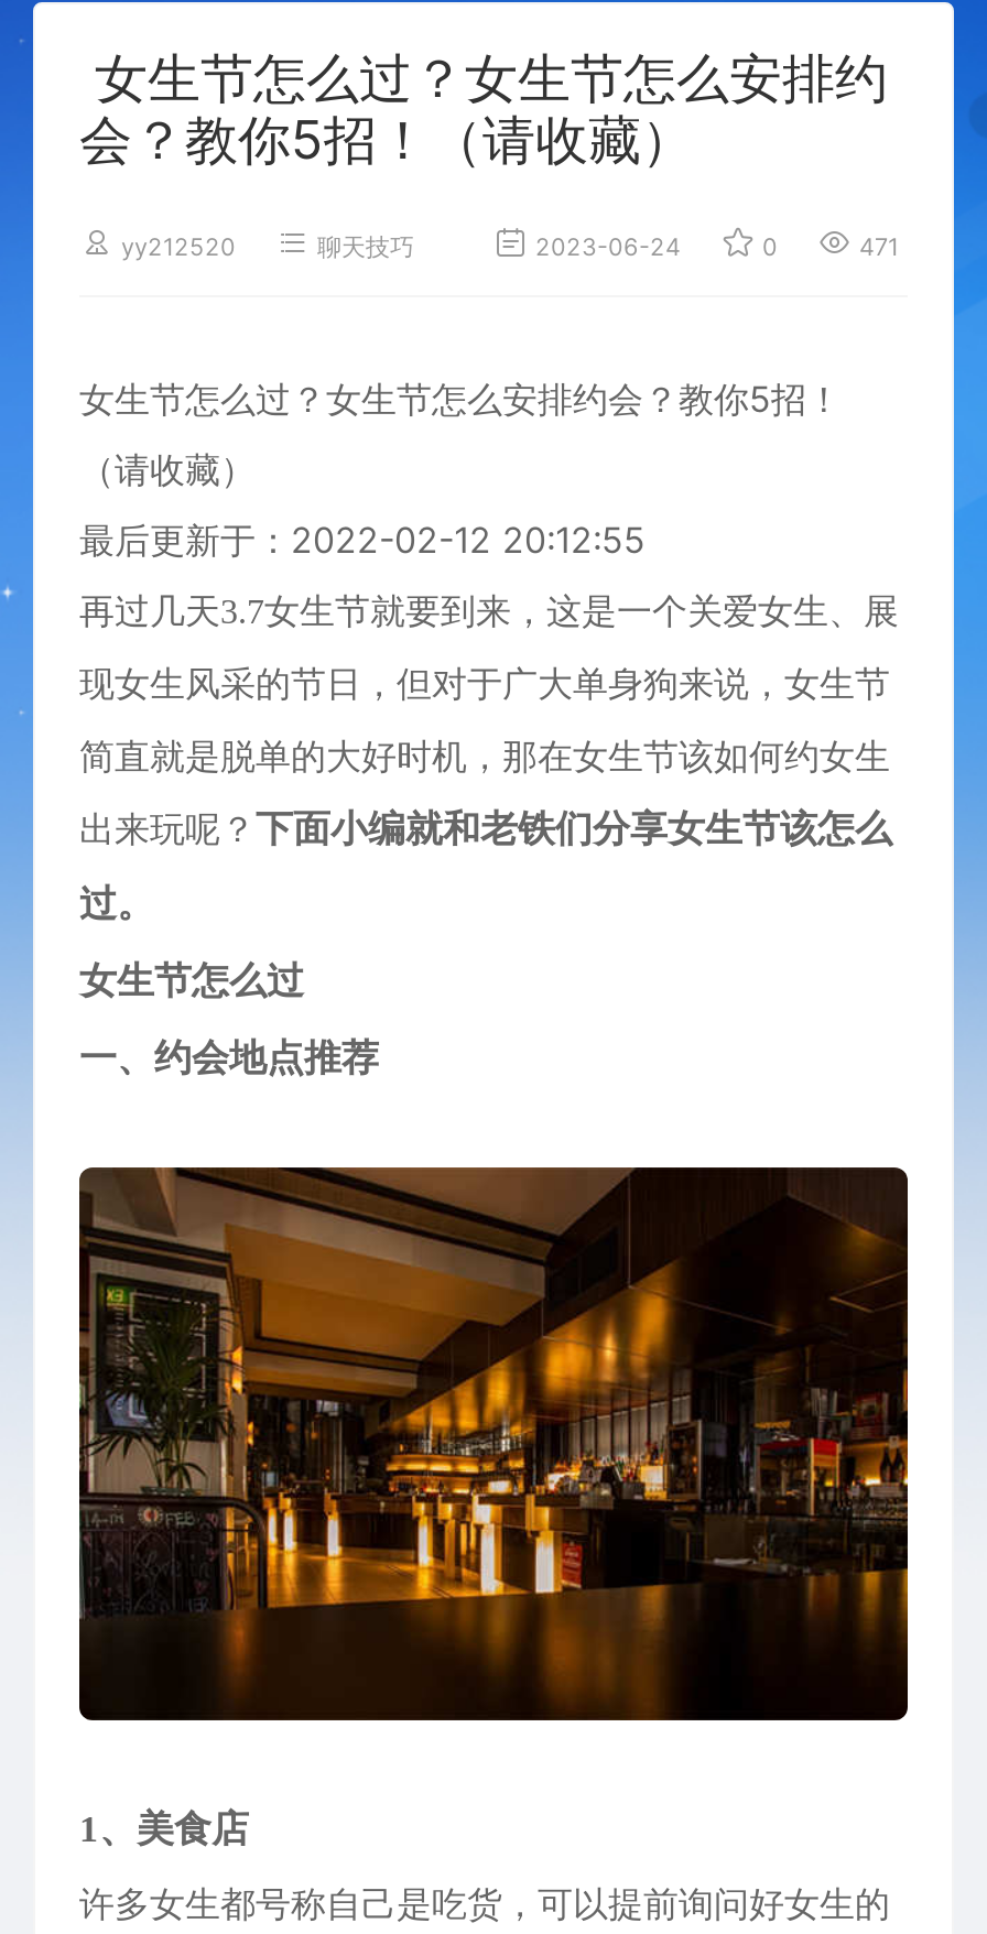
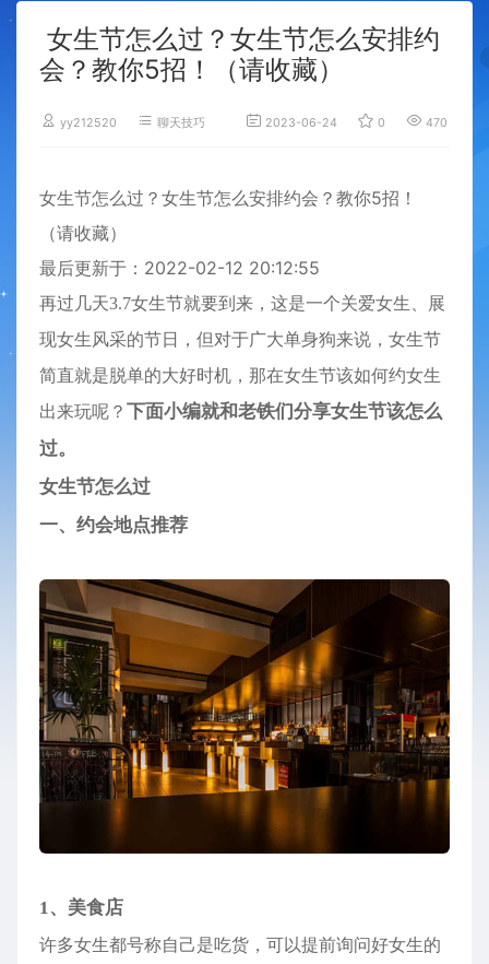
[853,233,899,262] 471 -> [422,116,448,130] 470

